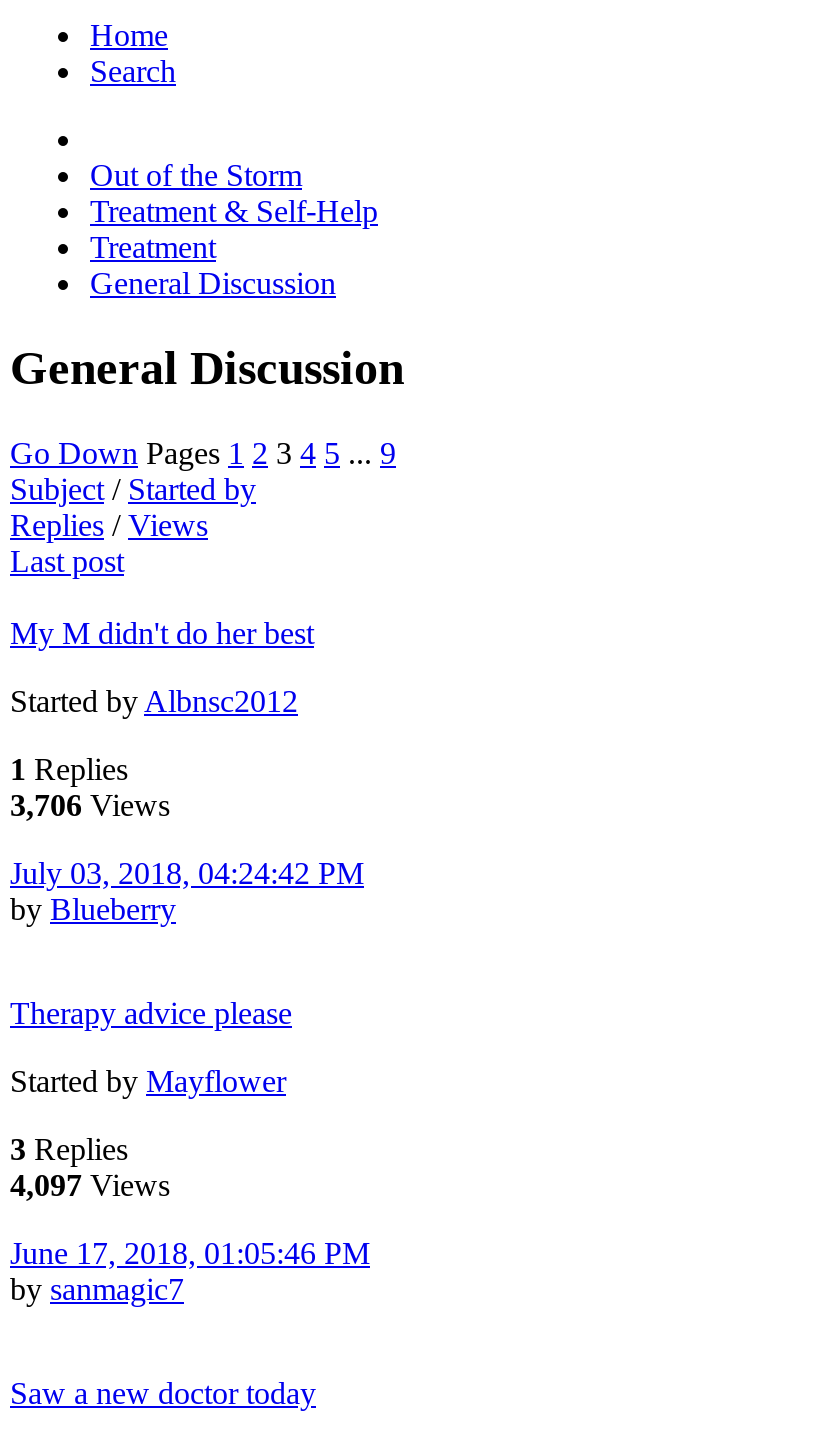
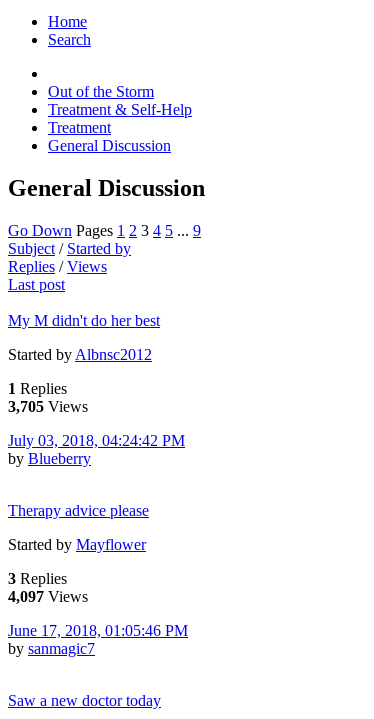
[10,787,170,821] 3,706 Views -> [8,398,88,415] 3,705 Views

